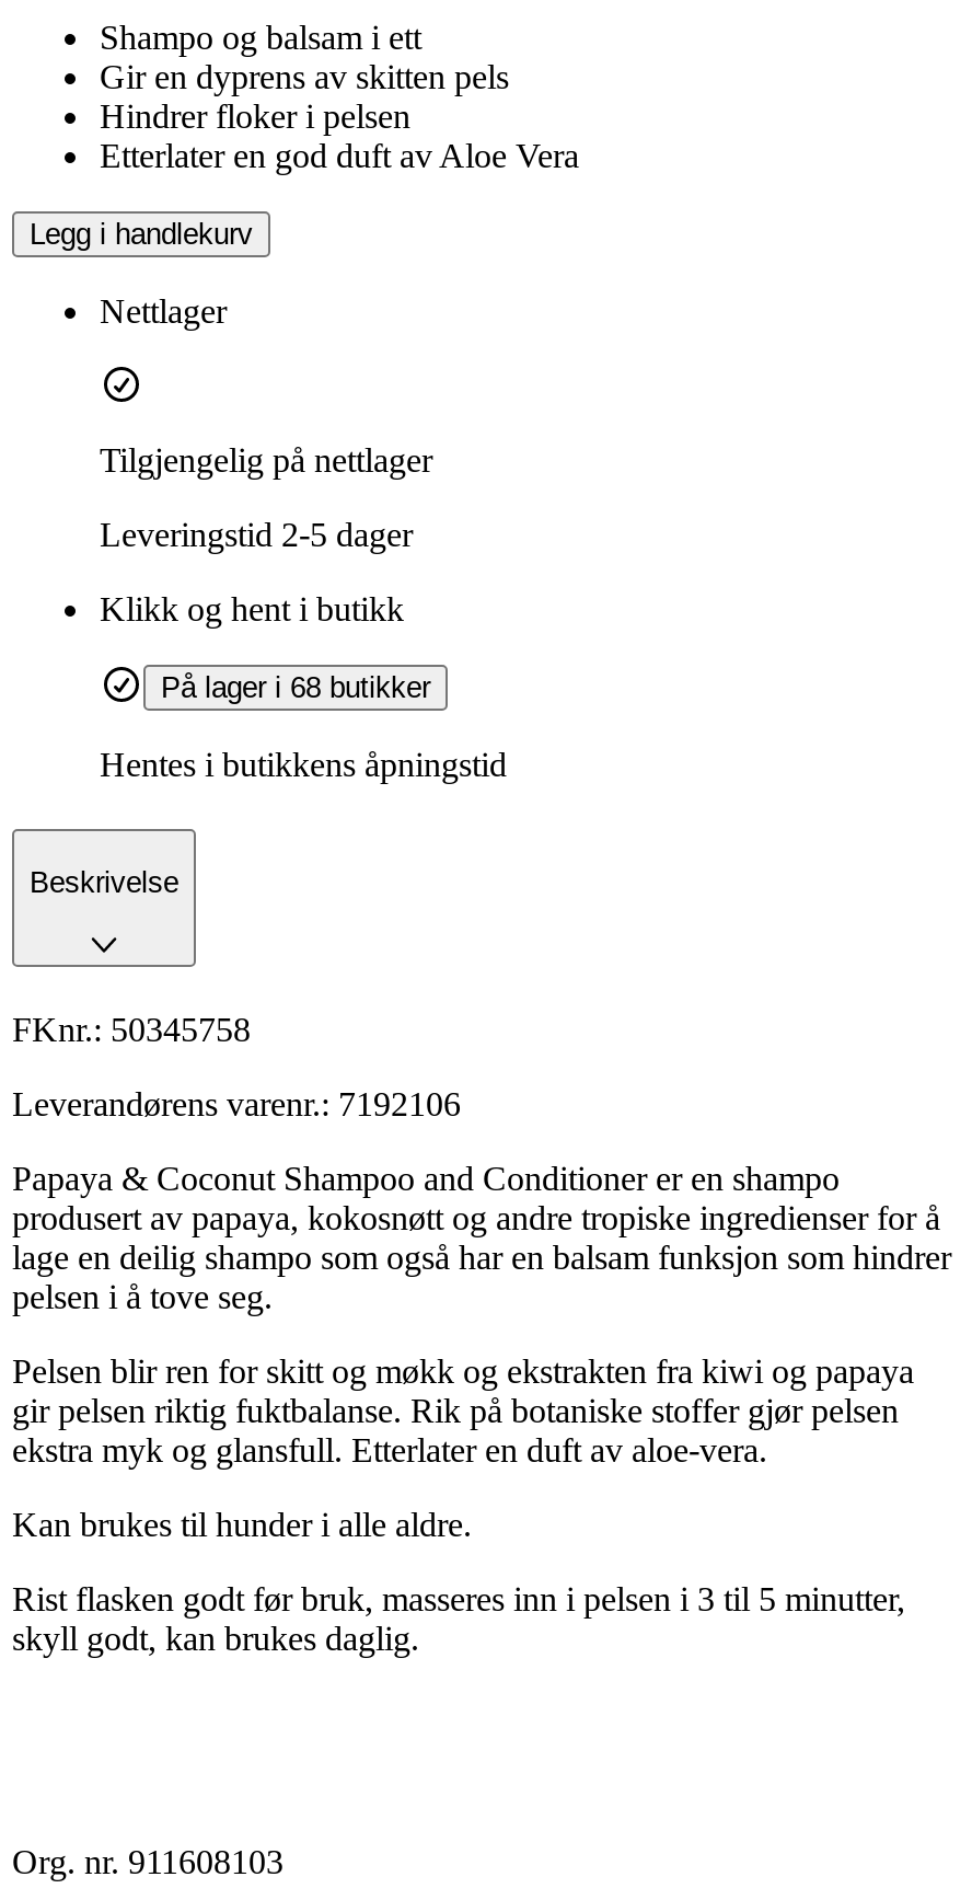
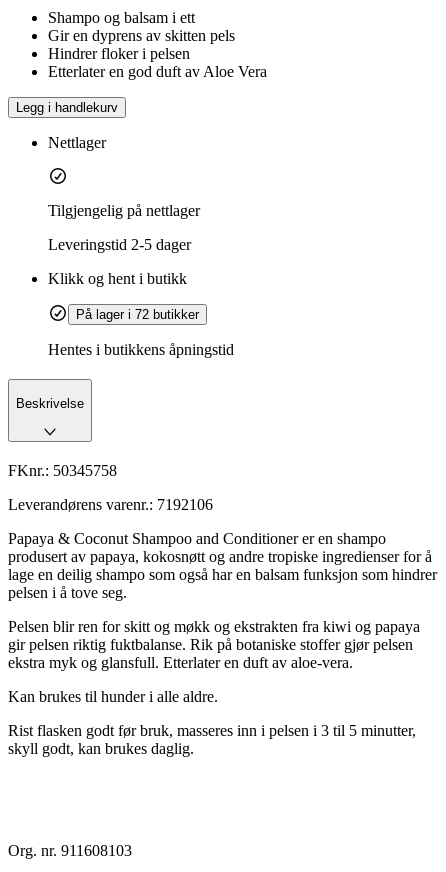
[161,672,430,705] På lager i 68 butikker -> [76,307,199,322] På lager i 72 butikker

